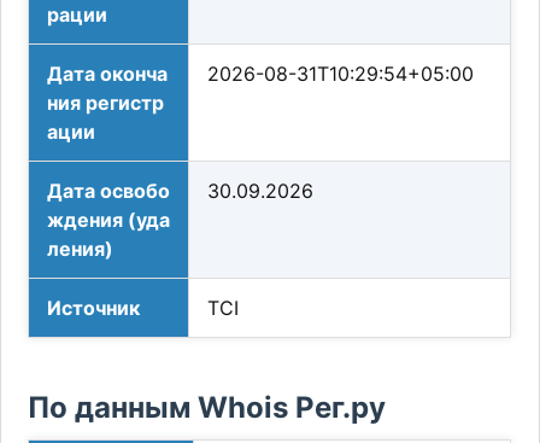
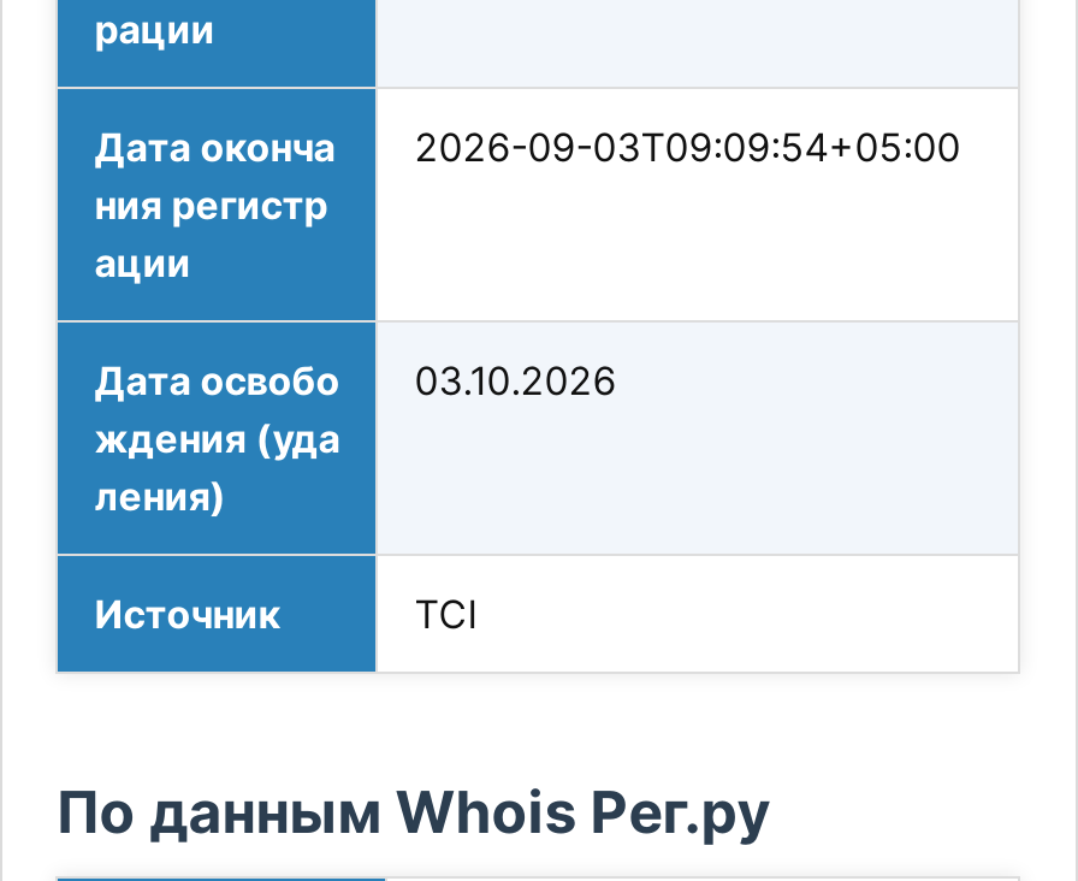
[47,62,474,86] Дата оконча 2026-08-31T10:29:54+05:00 -> [95,123,961,171] Дата оконча 2026-09-03T09:09:54+05:00
[47,179,314,203] Дата освобо 30.09.2026 -> [95,356,617,405] Дата освобо 03.10.2026

